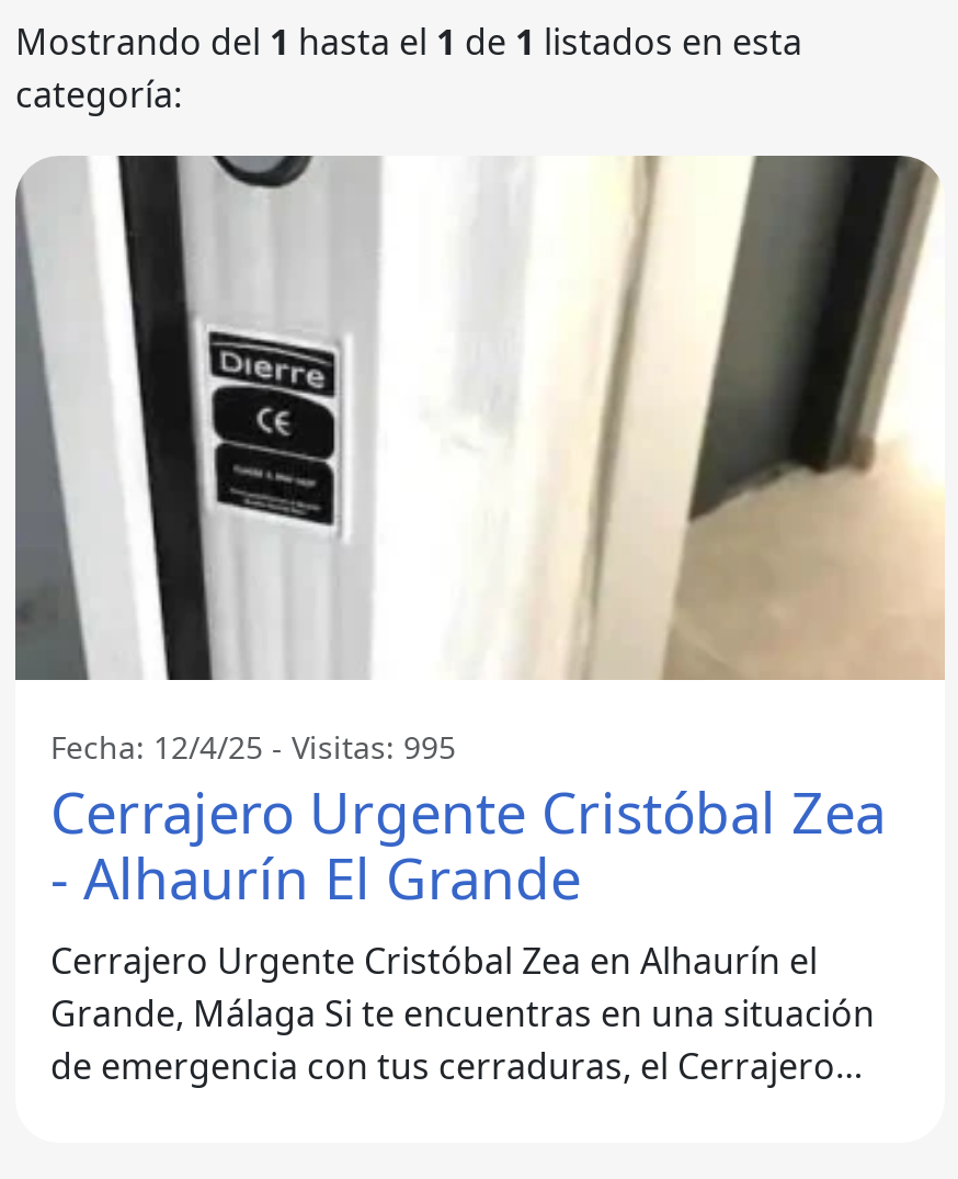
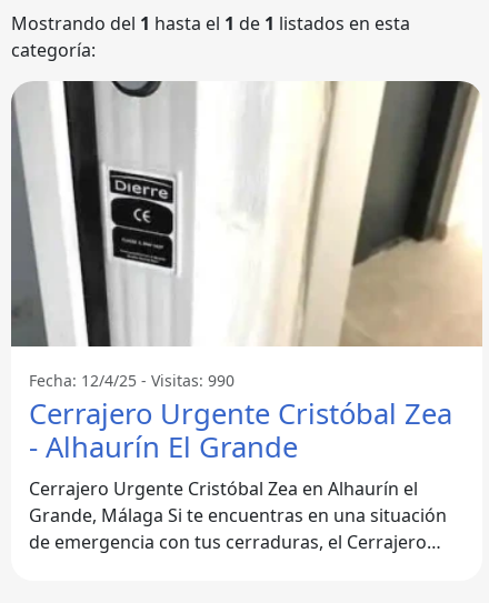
[50,725,456,767] Fecha: 12/4/25 - Visitas: 995 -> [29,369,234,390] Fecha: 12/4/25 - Visitas: 990

